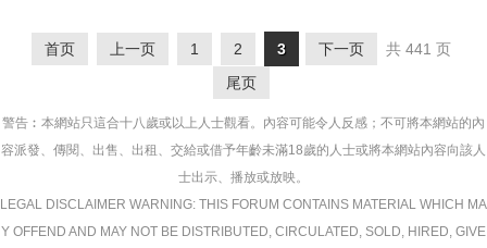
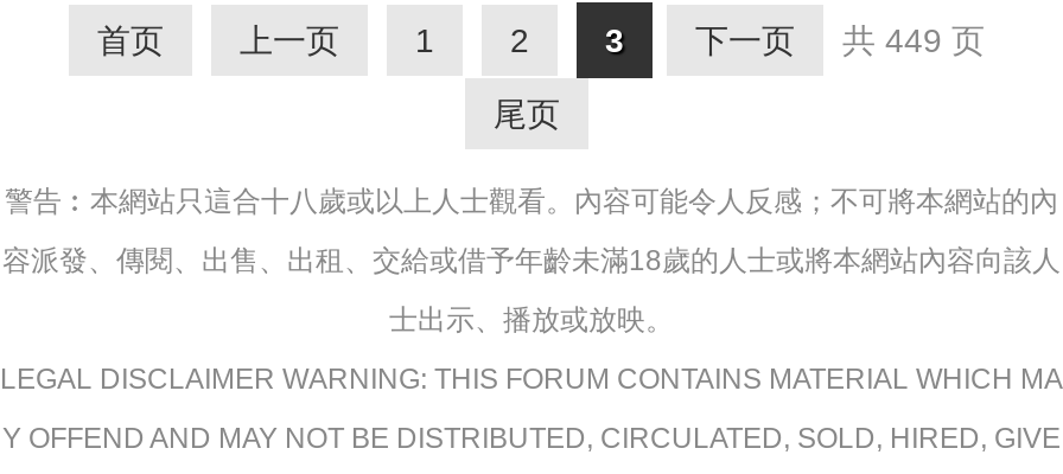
[45,40,455,58] 首页 上一页 1 2 3 下一页 共 441 页 -> [97,21,994,59] 首页 上一页 1 2 3 下一页 共 449 页

